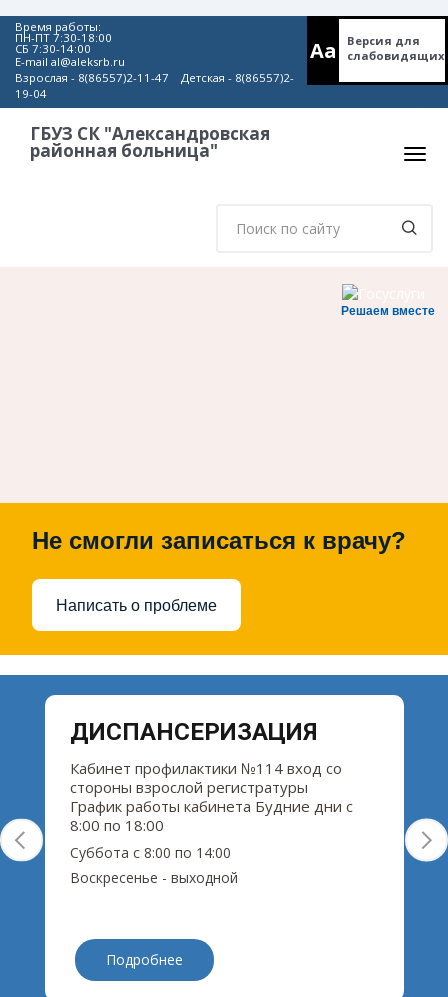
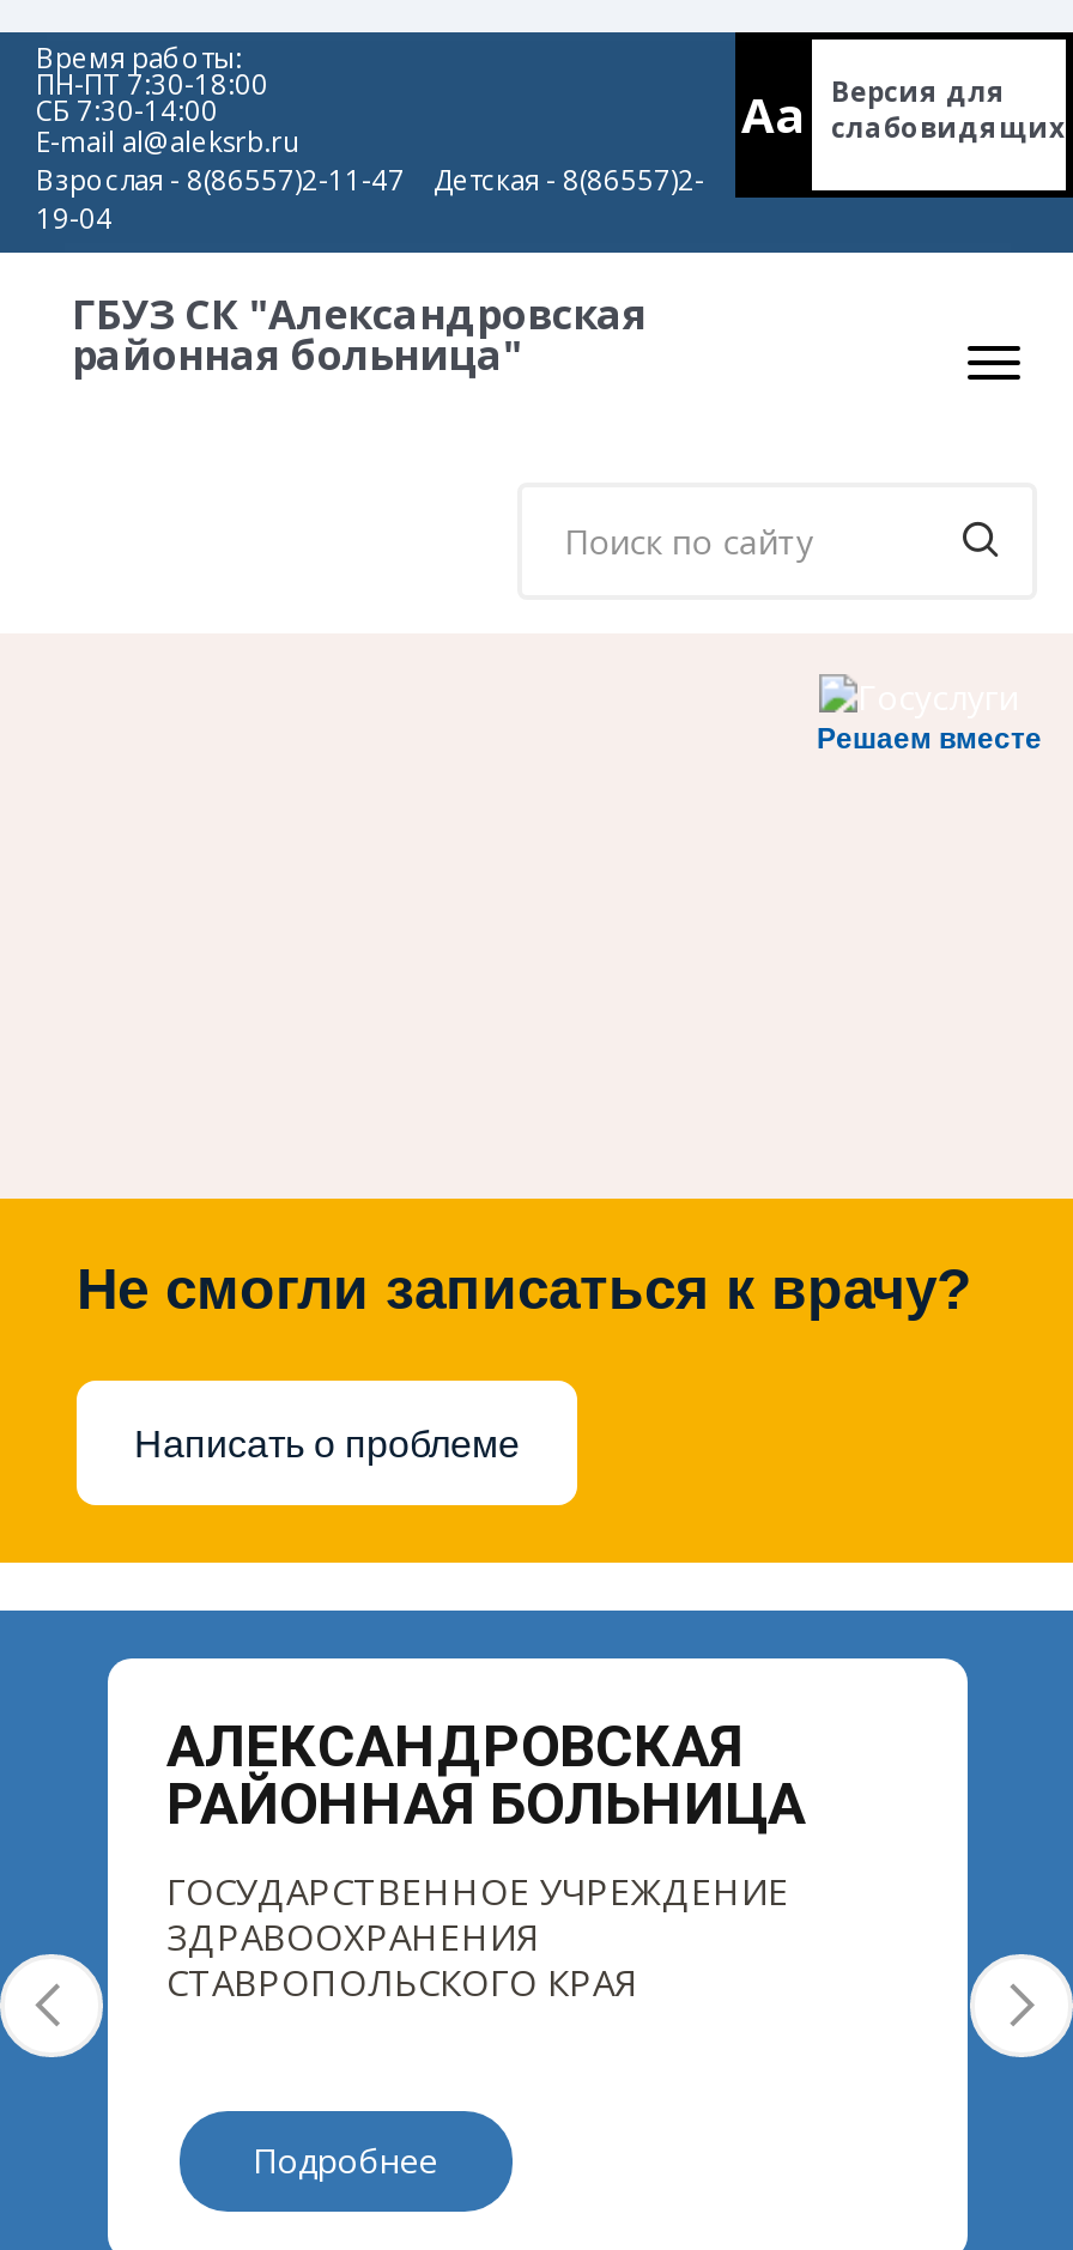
[69,718,352,887] ДИСПАНСЕРИЗАЦИЯ | Кабинет профилактики №114 вход со | стороны взрослой регистратуры | График работы кабинета Будние дни с | 8:00 по 18:00 | Суббота с 8:00 по 14:00 | Воскресенье - выходной -> [166,1714,806,2006] АЛЕКСАНДРОВСКАЯ | РАЙОННАЯ БОЛЬНИЦА | ГОСУДАРСТВЕННОЕ УЧРЕЖДЕНИЕ | ЗДРАВООХРАНЕНИЯ | СТАВРОПОЛЬСКОГО КРАЯ

